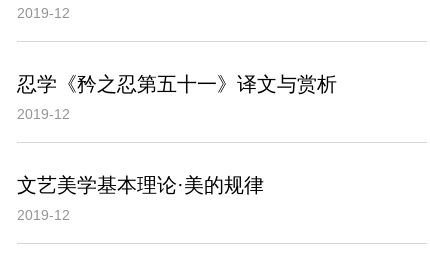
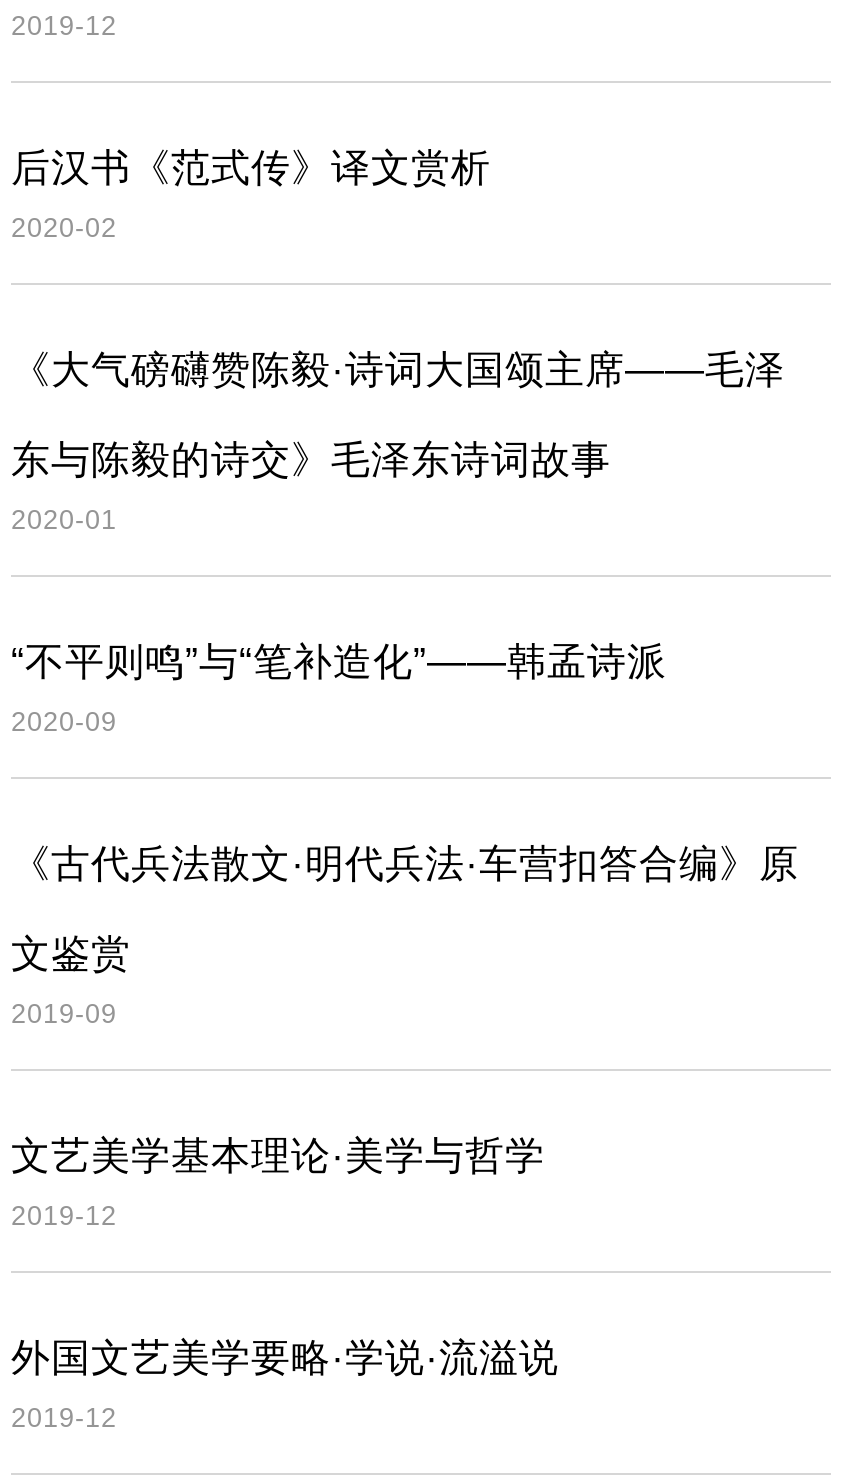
[17,73,337,95] 忍学《矜之忍第五十一》译文与赏析 -> [11,145,799,1177] 后汉书《范式传》译文赏析 | 2020-02 | 《大气磅礴赞陈毅·诗词大国颂主席——毛泽 | 东与陈毅的诗交》毛泽东诗词故事 | 2020-01 | “不平则鸣”与“笔补造化”——韩孟诗派 | 2020-09 | 《古代兵法散文·明代兵法·车营扣答合编》原 | 文鉴赏 | 2019-09 | 文艺美学基本理论·美学与哲学
[17,174,264,196] 文艺美学基本理论·美的规律 -> [11,1335,559,1379] 外国文艺美学要略·学说·流溢说

